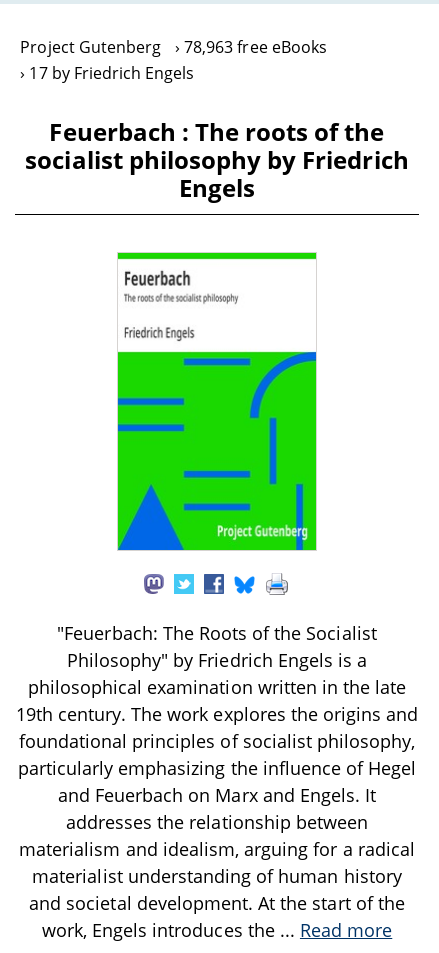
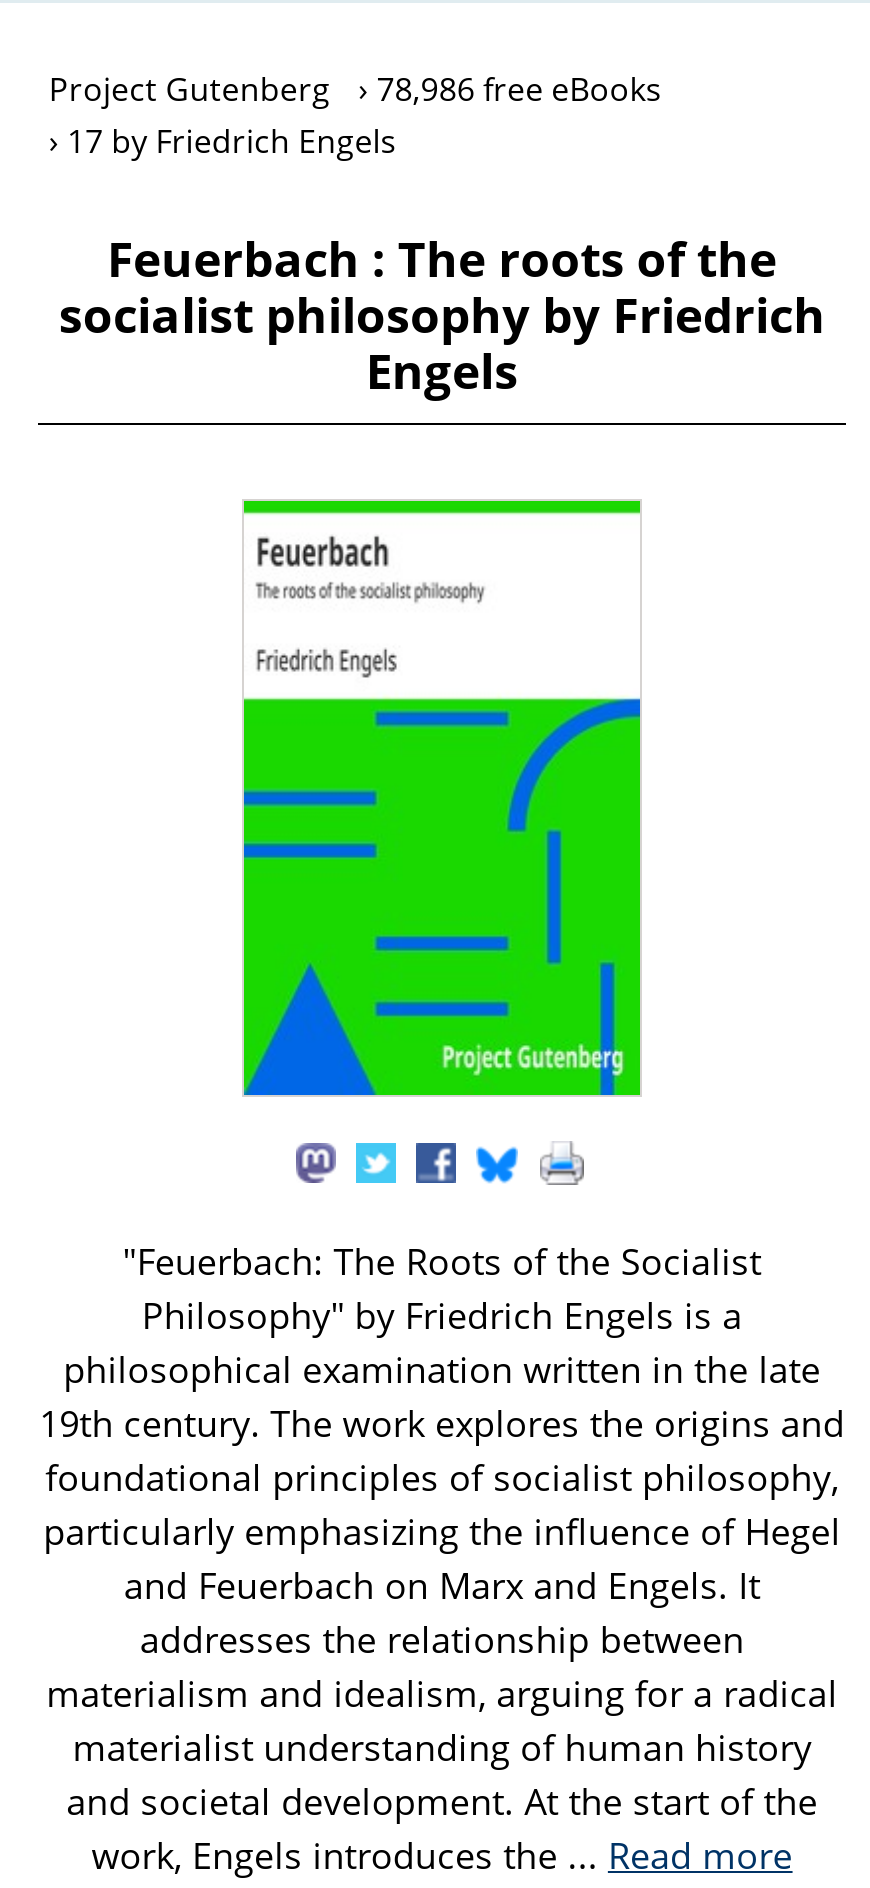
[20,36,327,58] Project Gutenberg 78,963 free eBooks -> [49,67,662,111] Project Gutenberg 78,986 free eBooks

